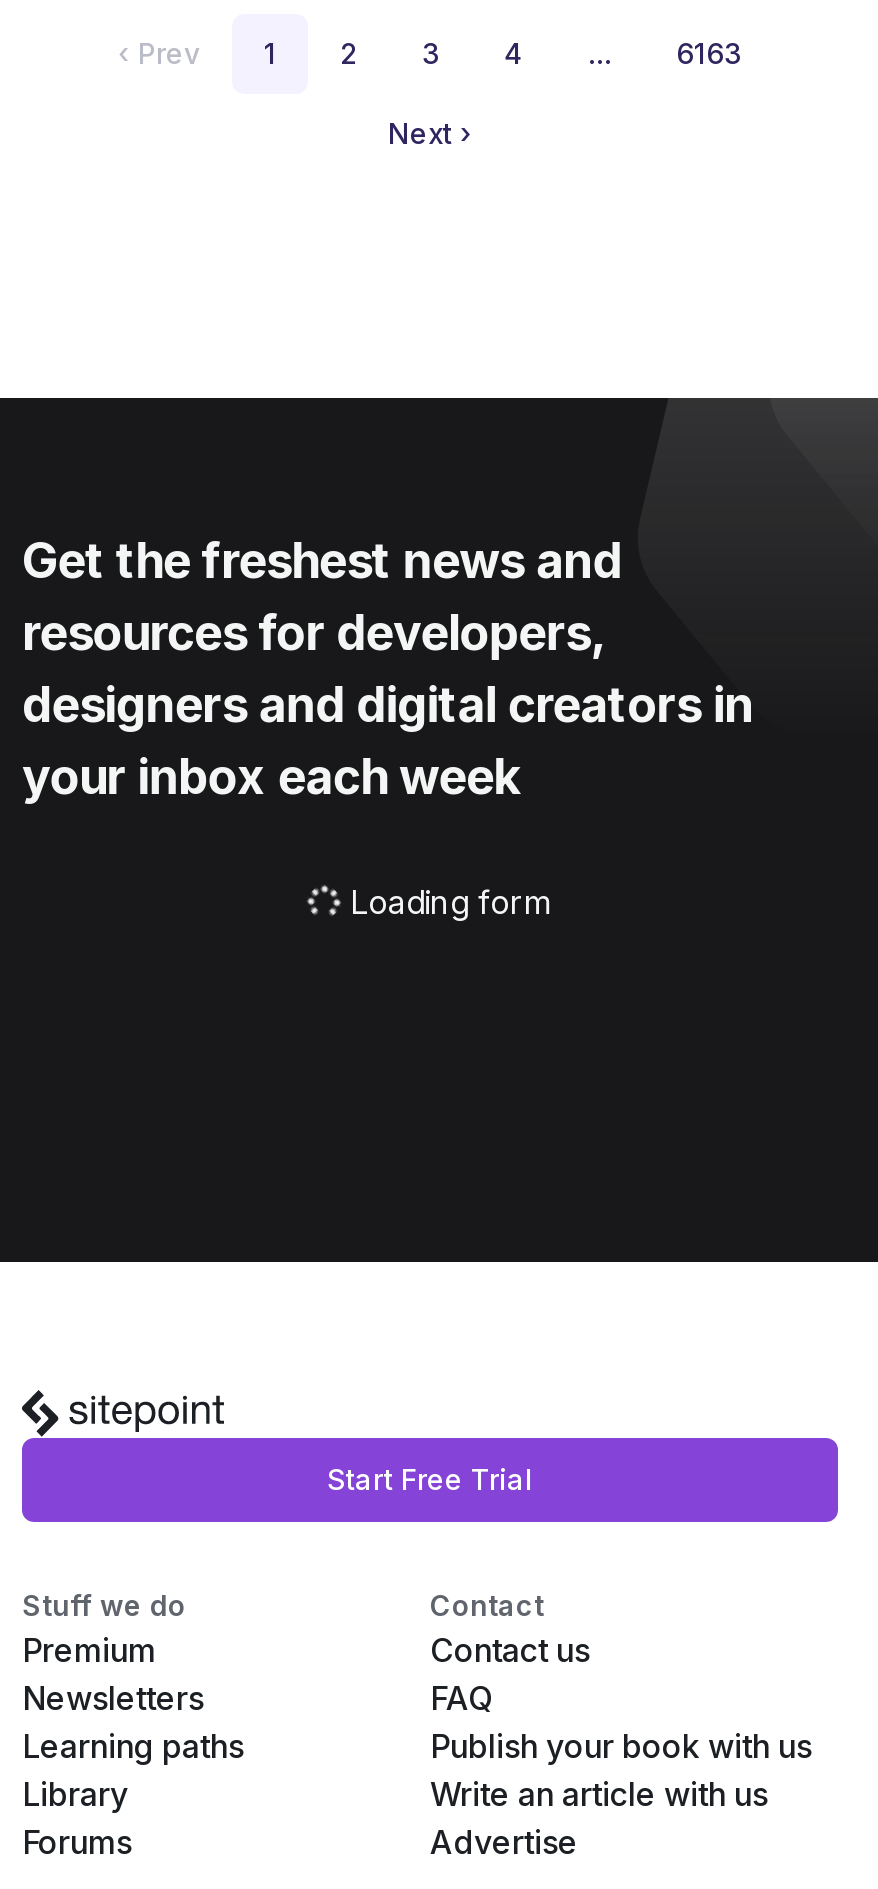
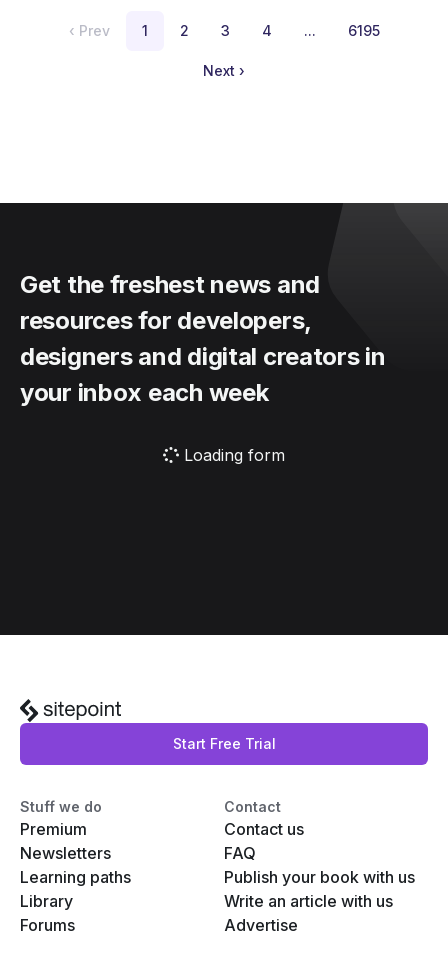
[676,36,742,70] 6163 -> [347,22,379,39] 6195

